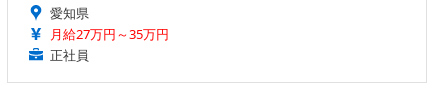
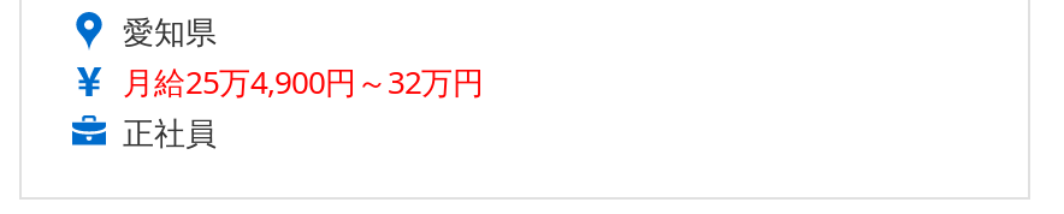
[50,25,169,43] 月給27万円～35万円 -> [123,61,484,104] 月給25万4,900円～32万円

